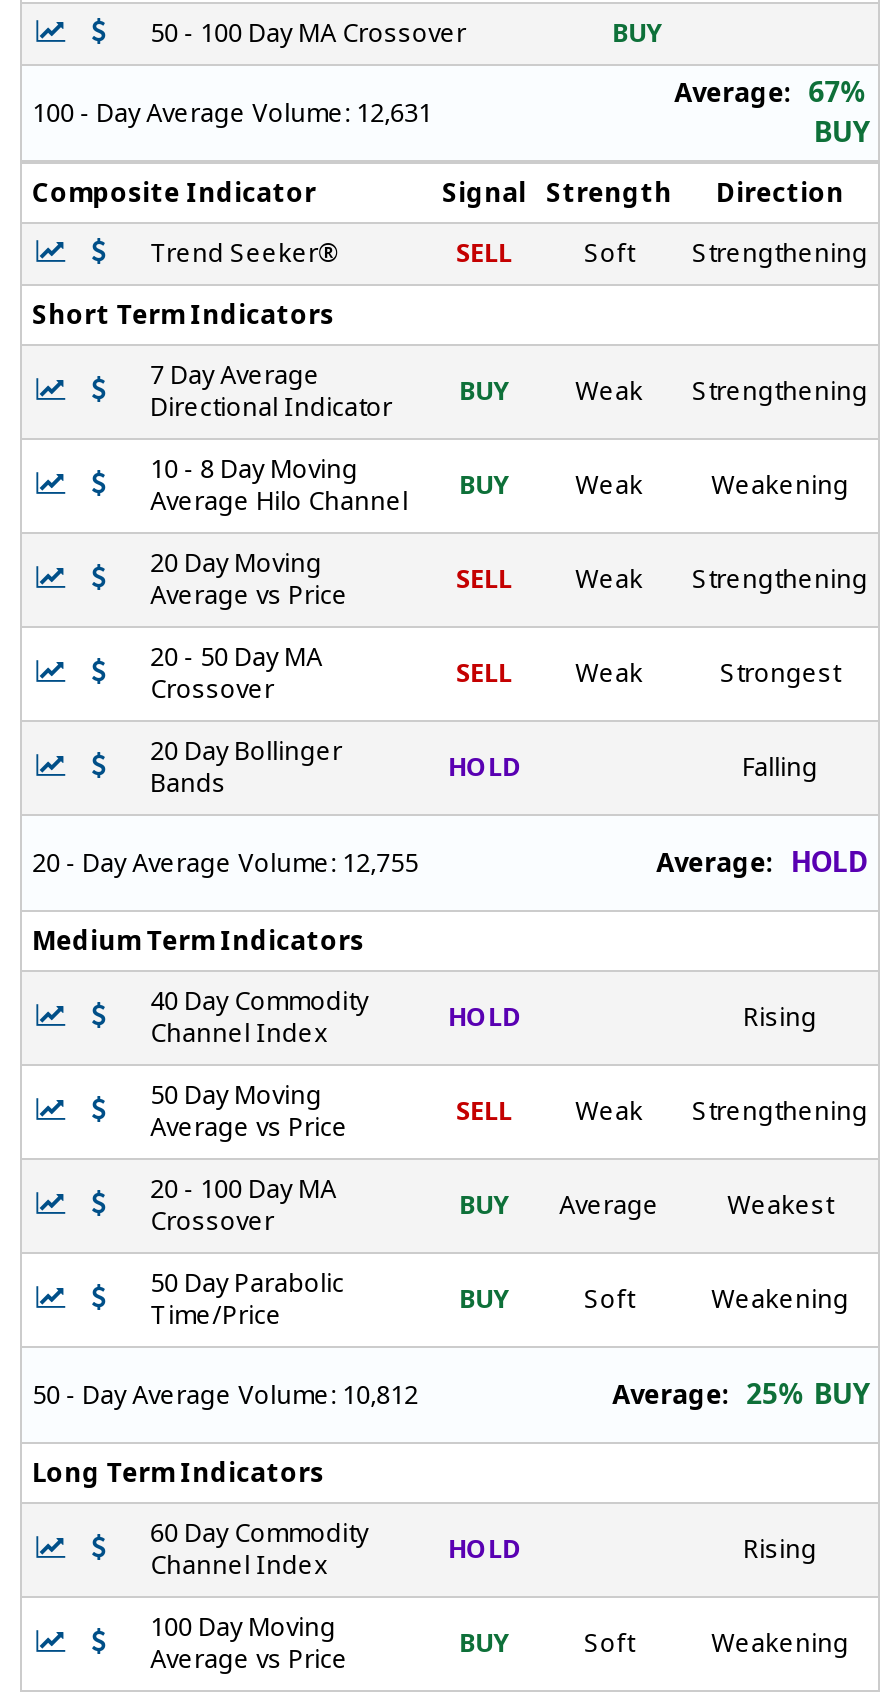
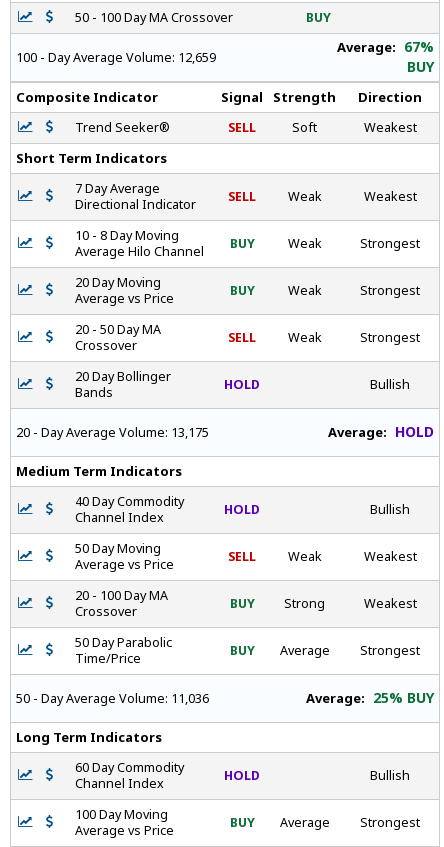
[32,97,432,131] 100 - Day Average Volume: 12,631 -> [16,49,216,66] 100 - Day Average Volume: 12,659
[692,237,868,271] Strengthening -> [364,119,417,136] Weakest
[459,375,509,409] BUY -> [228,188,256,205] SELL
[692,375,868,409] Strengthening -> [364,188,417,205] Weakest
[711,469,849,503] Weakening -> [360,235,420,252] Strongest
[456,563,512,597] SELL -> [230,282,255,299] BUY
[692,563,868,597] Strengthening -> [360,282,420,299] Strongest
[742,751,818,785] Falling -> [370,376,410,393] Bullish
[32,847,418,881] 20 - Day Average Volume: 12,755 -> [16,424,209,441] 20 - Day Average Volume: 13,175
[743,1001,817,1035] Rising -> [370,501,410,518] Bullish
[692,1095,868,1129] Strengthening -> [364,548,417,565] Weakest
[559,1189,659,1223] Average -> [284,595,325,612] Strong
[584,1283,849,1317] Soft | Weakening -> [280,642,420,659] Average | Strongest
[32,1379,418,1413] 50 - Day Average Volume: 10,812 -> [16,690,209,707] 50 - Day Average Volume: 11,036
[743,1533,817,1567] Rising -> [370,767,410,784] Bullish
[584,1627,849,1661] Soft | Weakening -> [280,814,420,831] Average | Strongest

